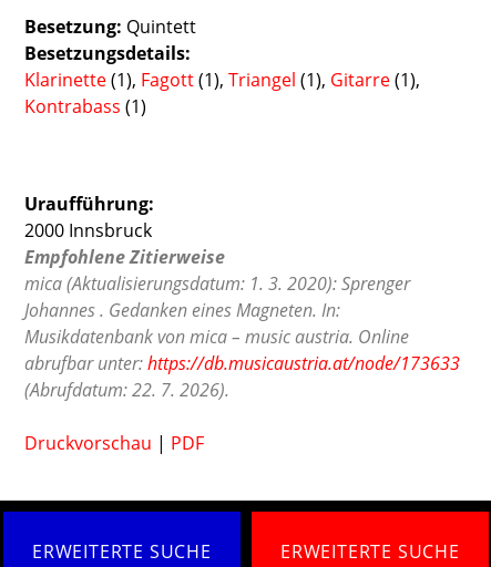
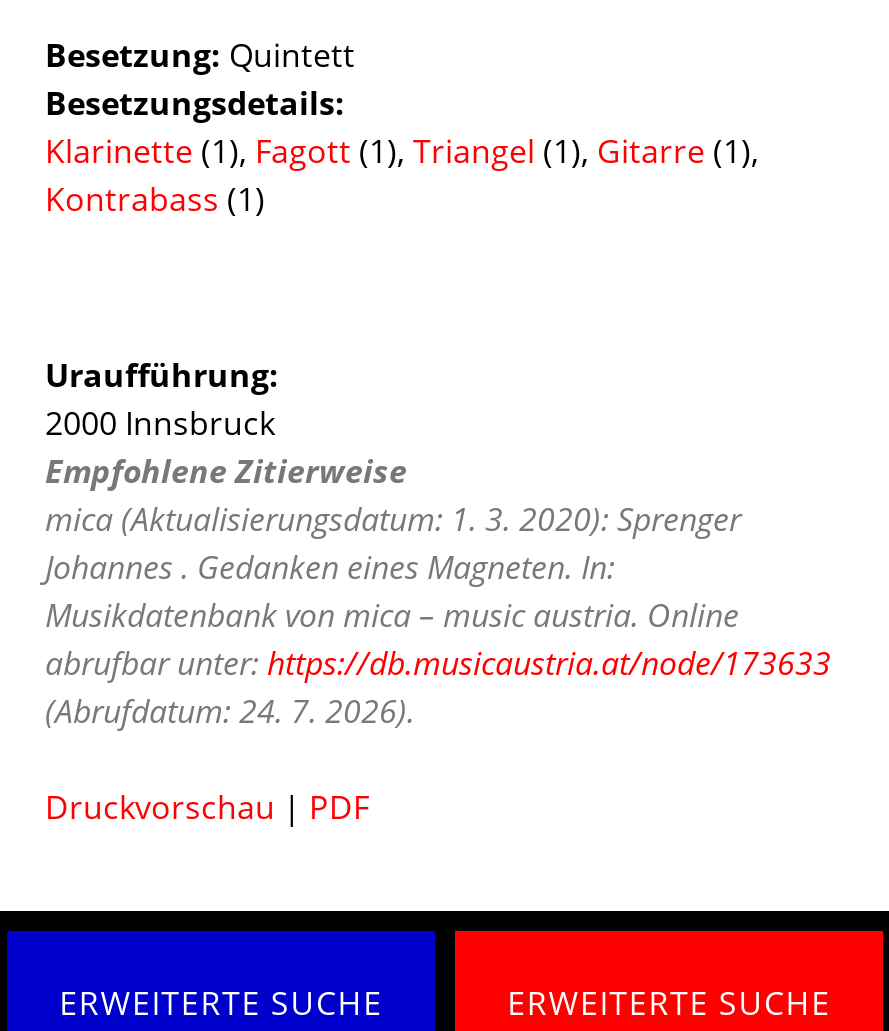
[24,378,229,402] (Abrufdatum: 22. 7. 2026). -> [45,689,415,733] (Abrufdatum: 24. 7. 2026).

